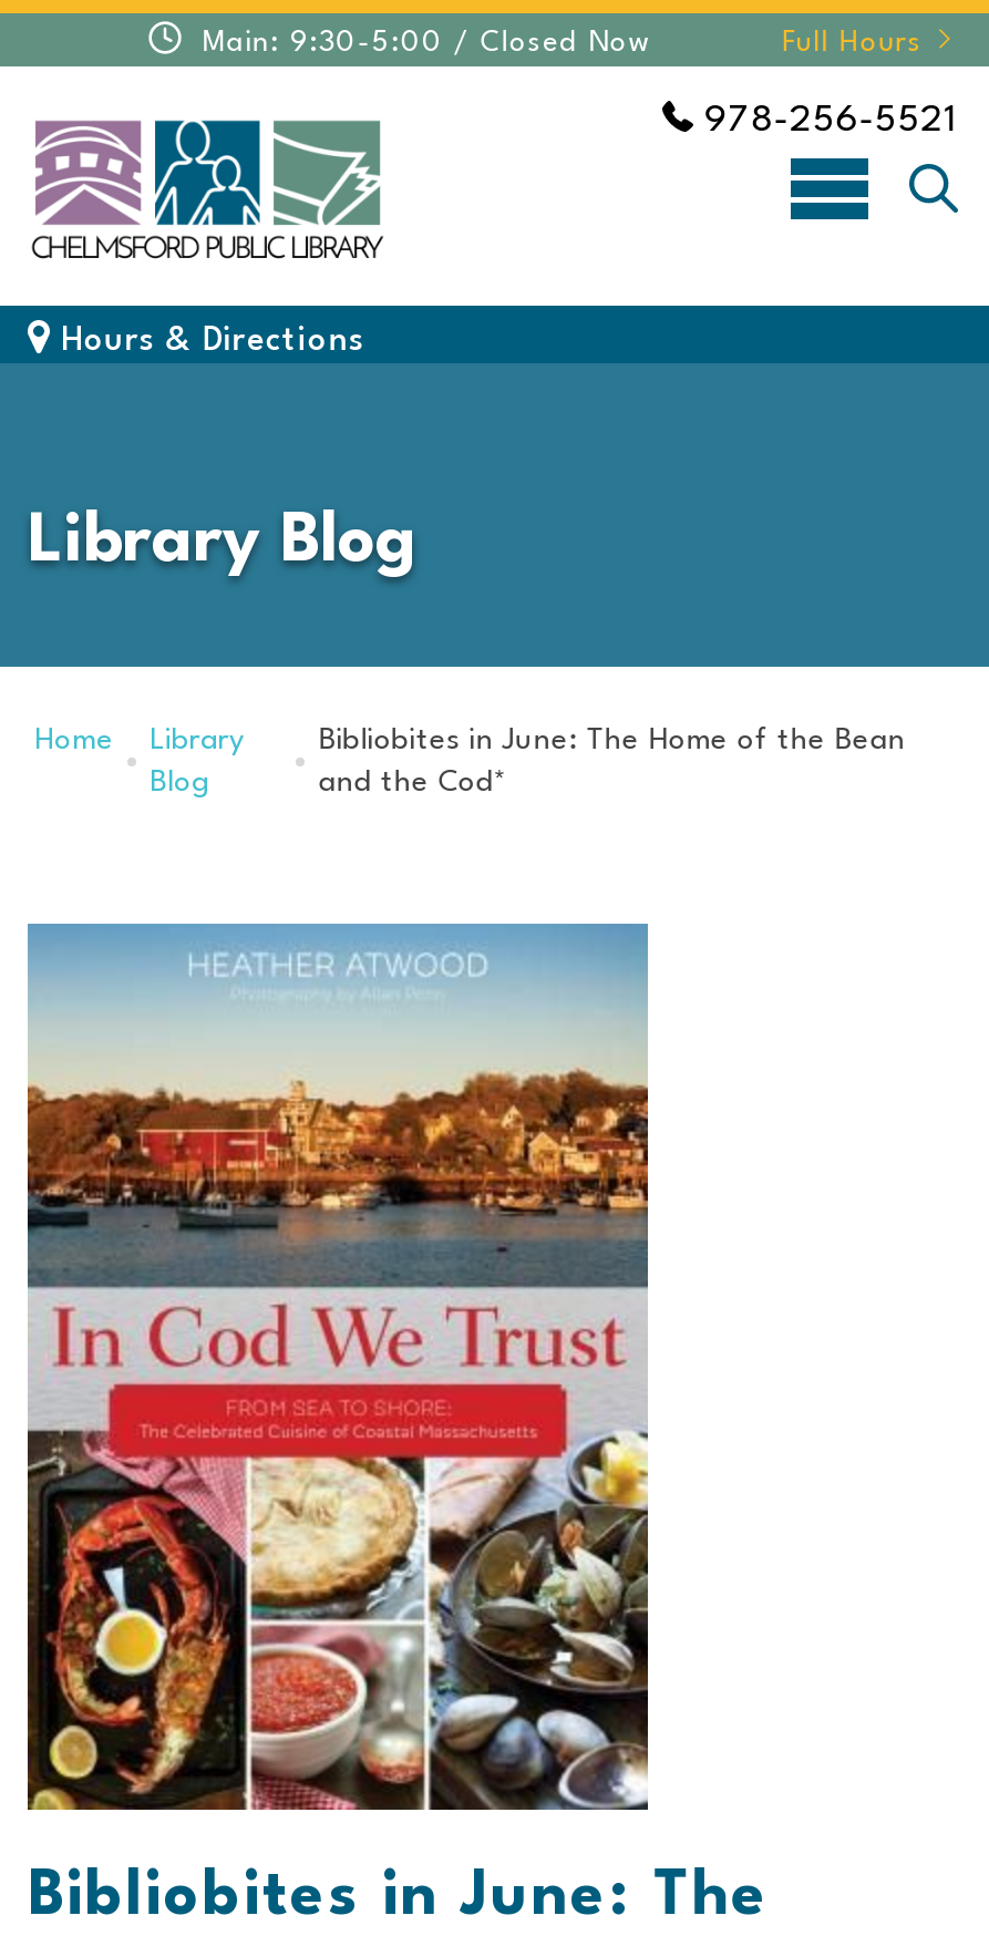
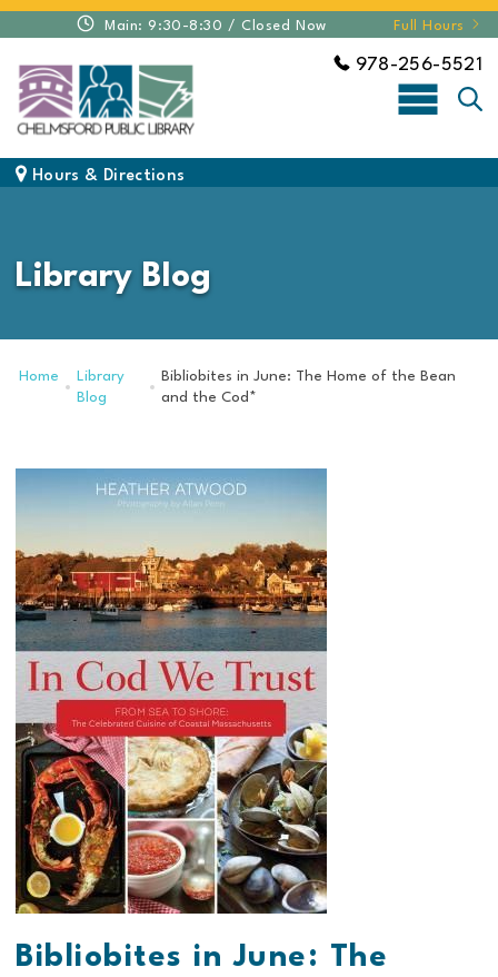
[203,28,650,57] Main: 9:30-5:00 / Closed Now -> [105,18,327,33] Main: 9:30-8:30 / Closed Now

